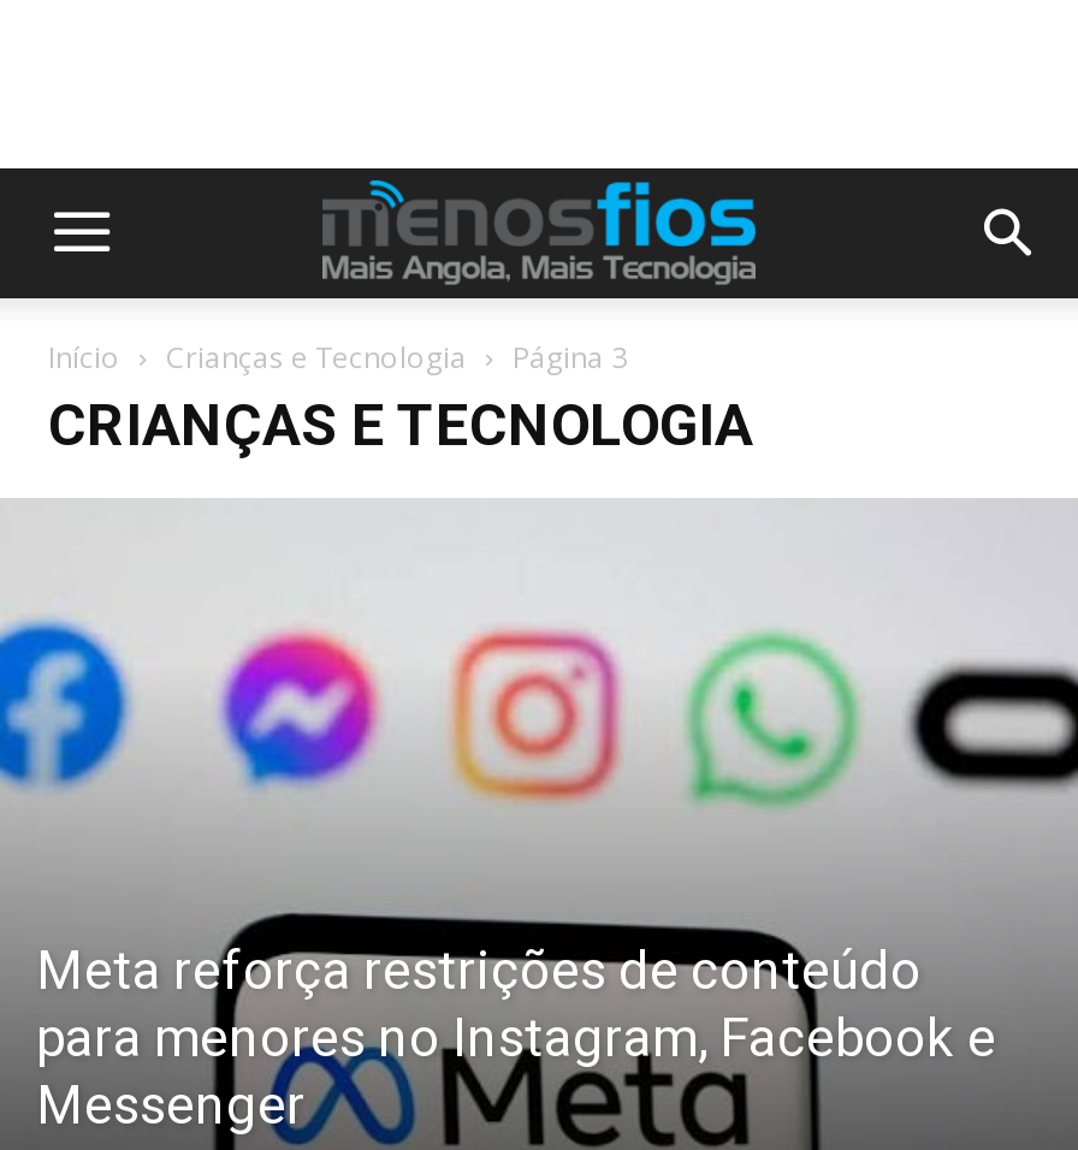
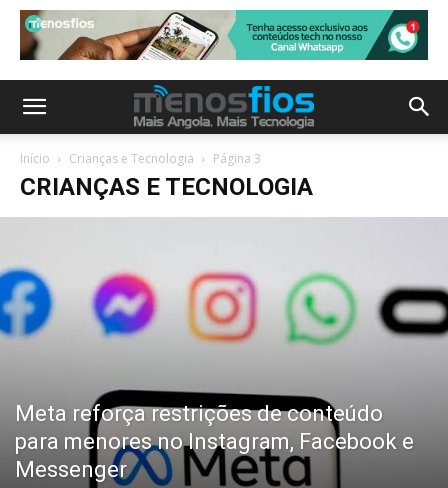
none -> [19,9,429,61] [image]

